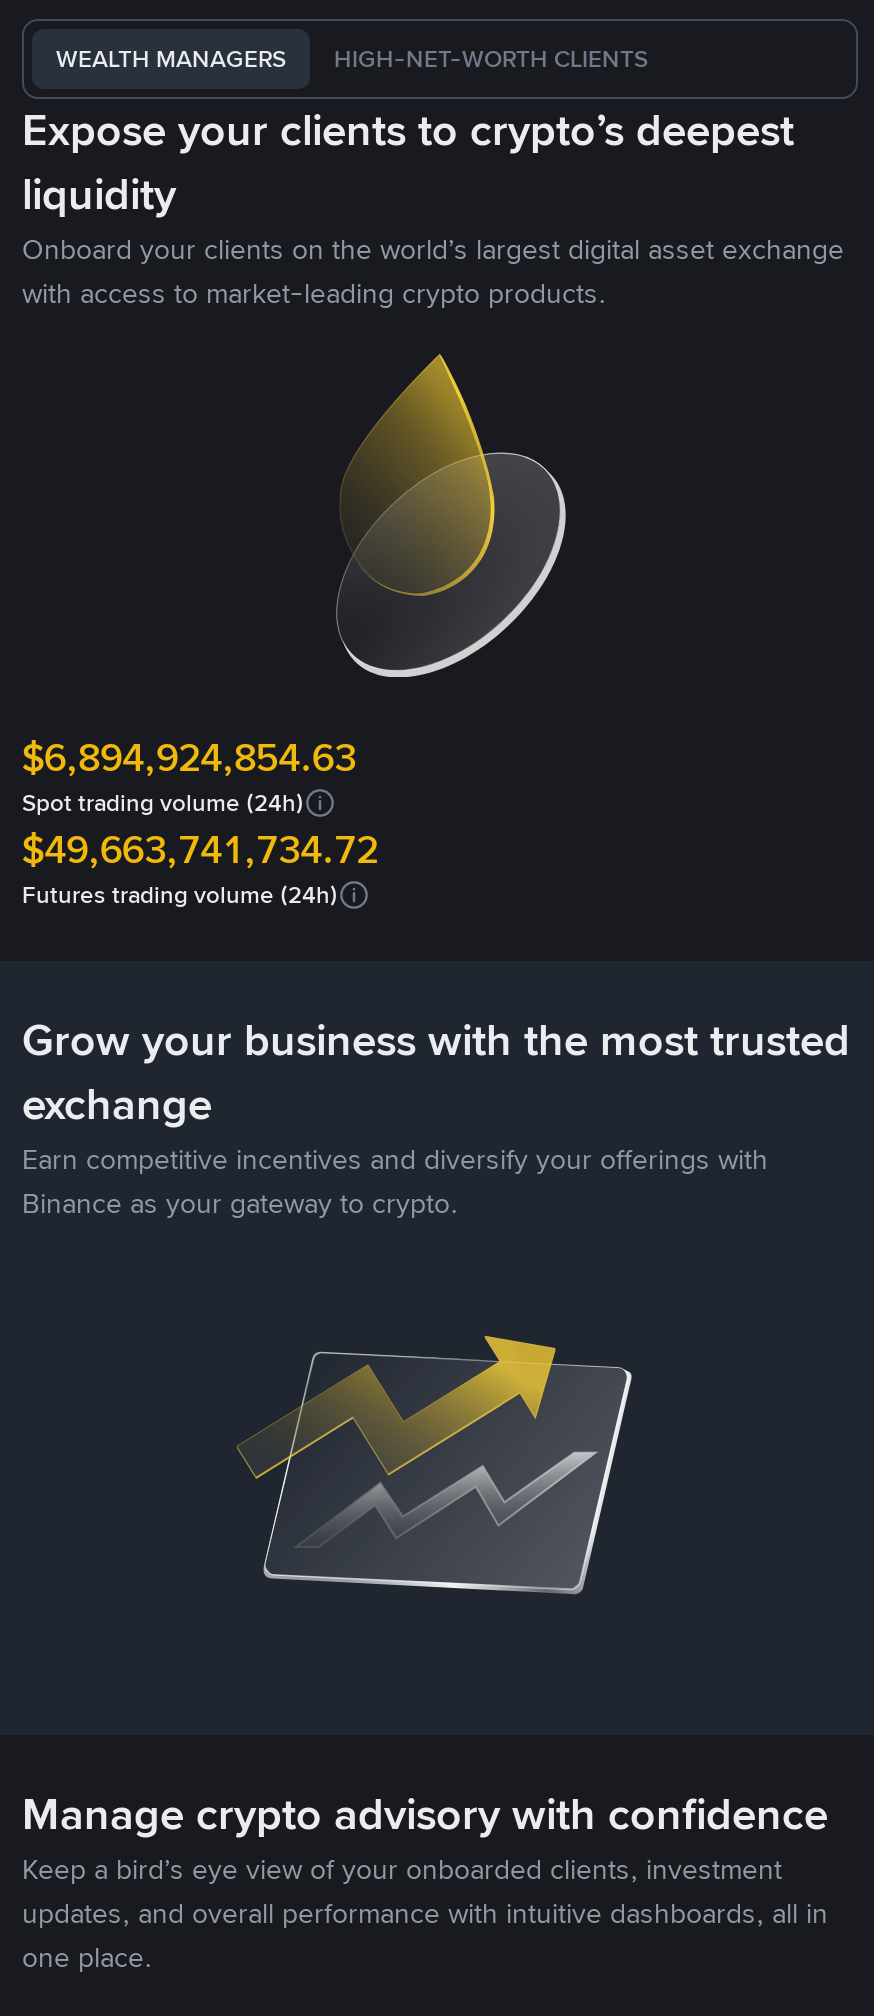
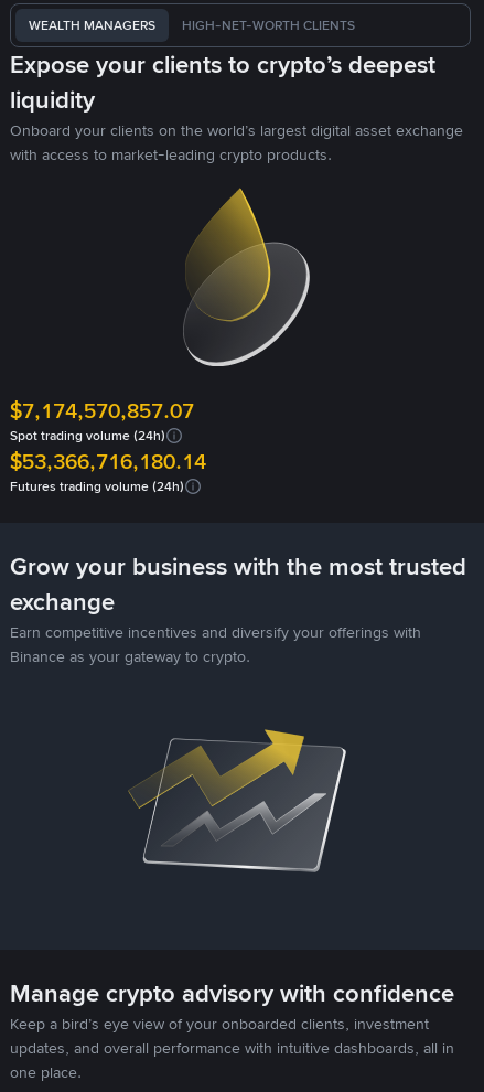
[22,730,356,782] $6,894,924,854.63 -> [10,395,194,424] $7,174,570,857.07
[22,822,378,874] $49,663,741,734.72 -> [10,446,206,475] $53,366,716,180.14

